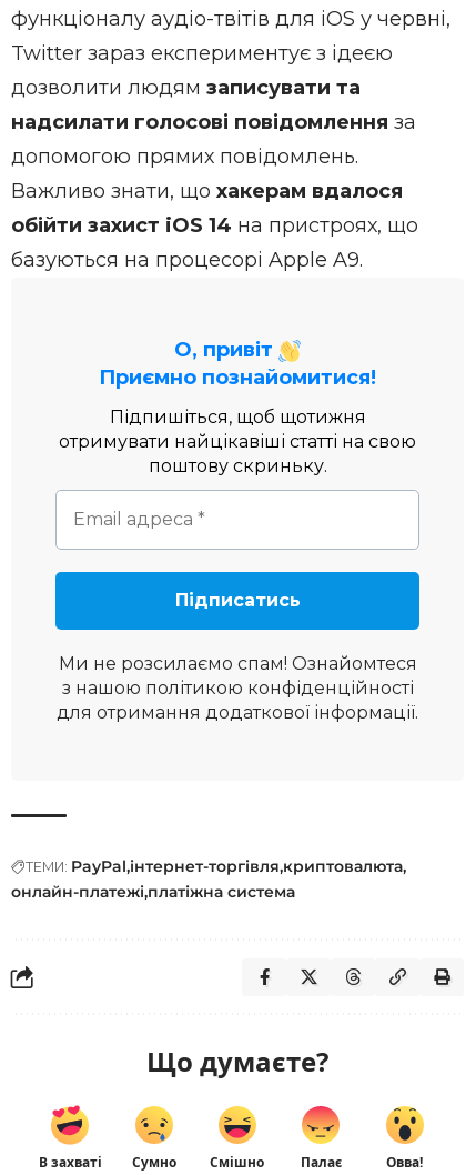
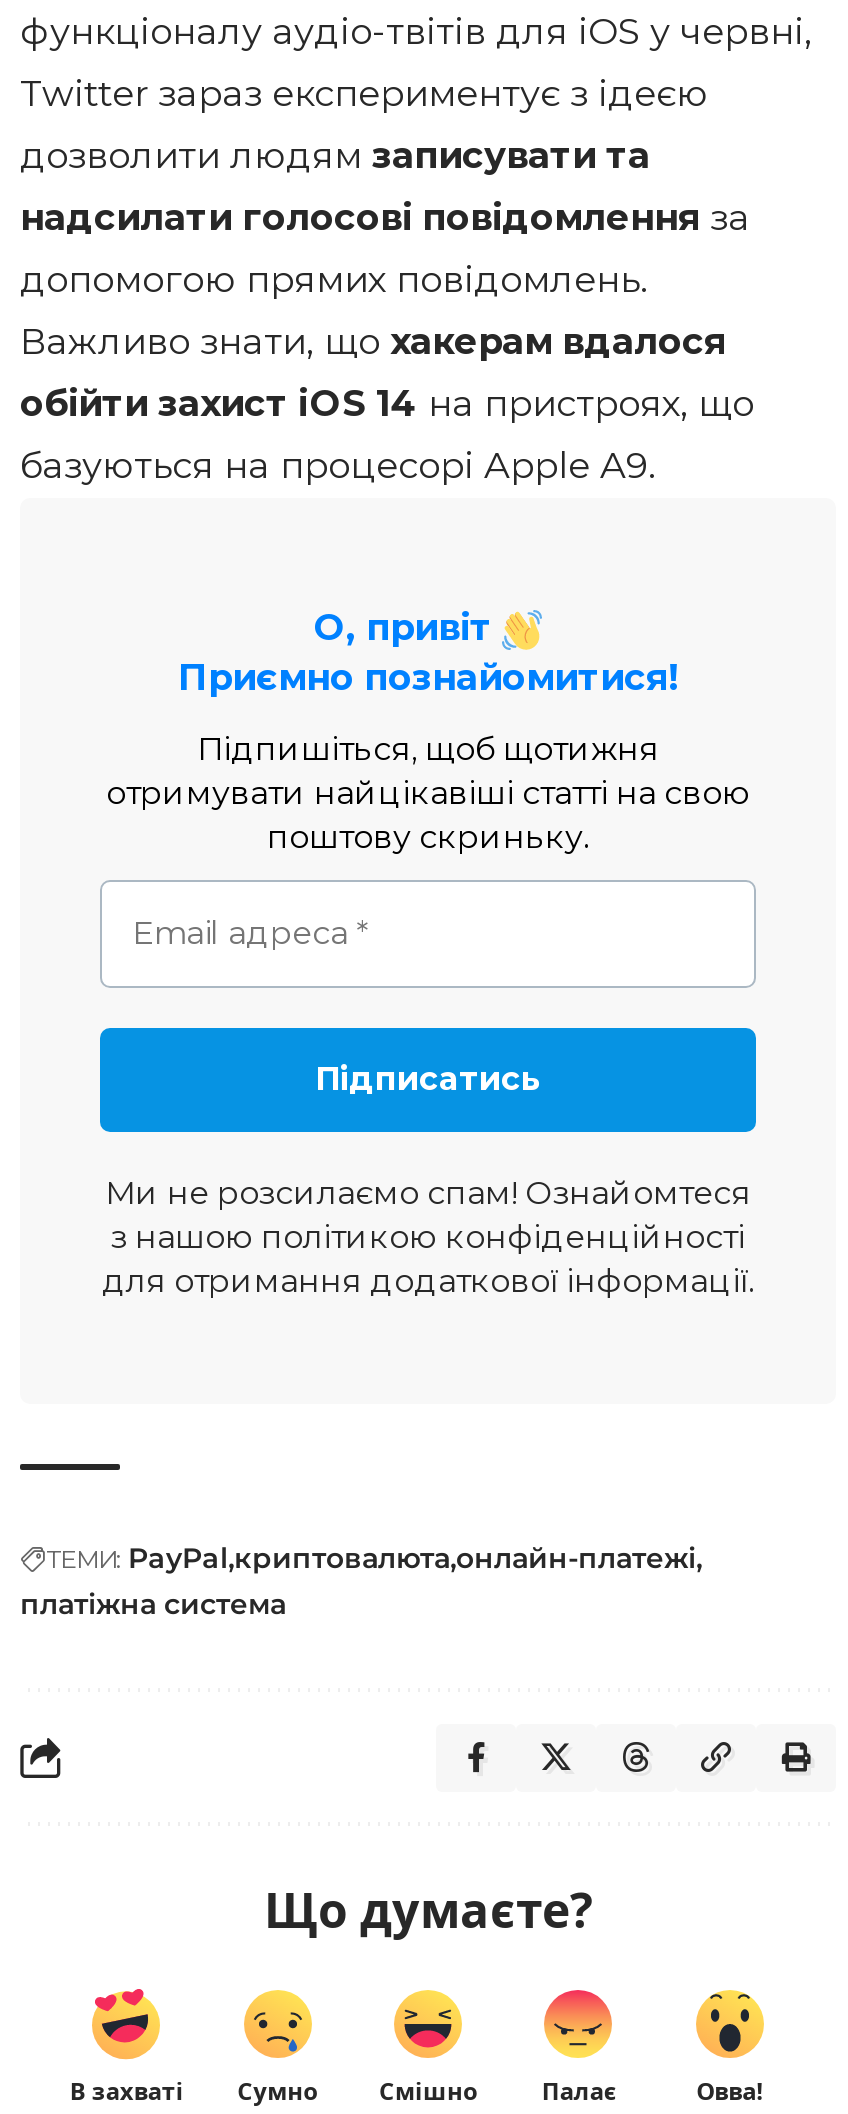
[11,856,403,902] ТЕМИ: PayPal інтернет-торгівля криптовалюта | онлайн-платежі платіжна система -> [20,1540,696,1622] ТЕМИ: PayPal криптовалюта онлайн-платежі | платіжна система

